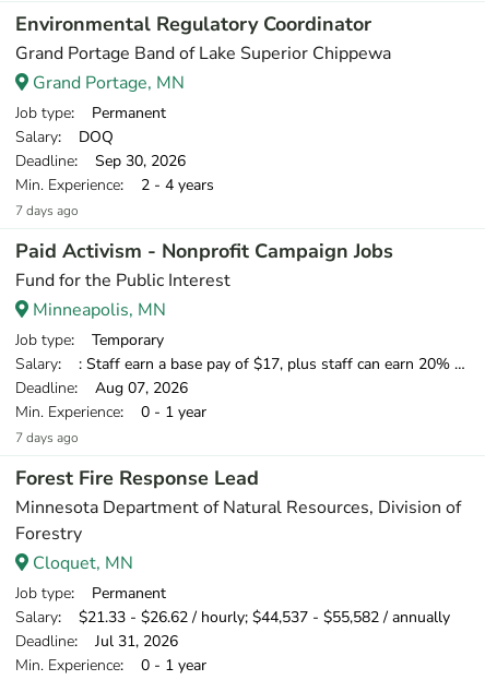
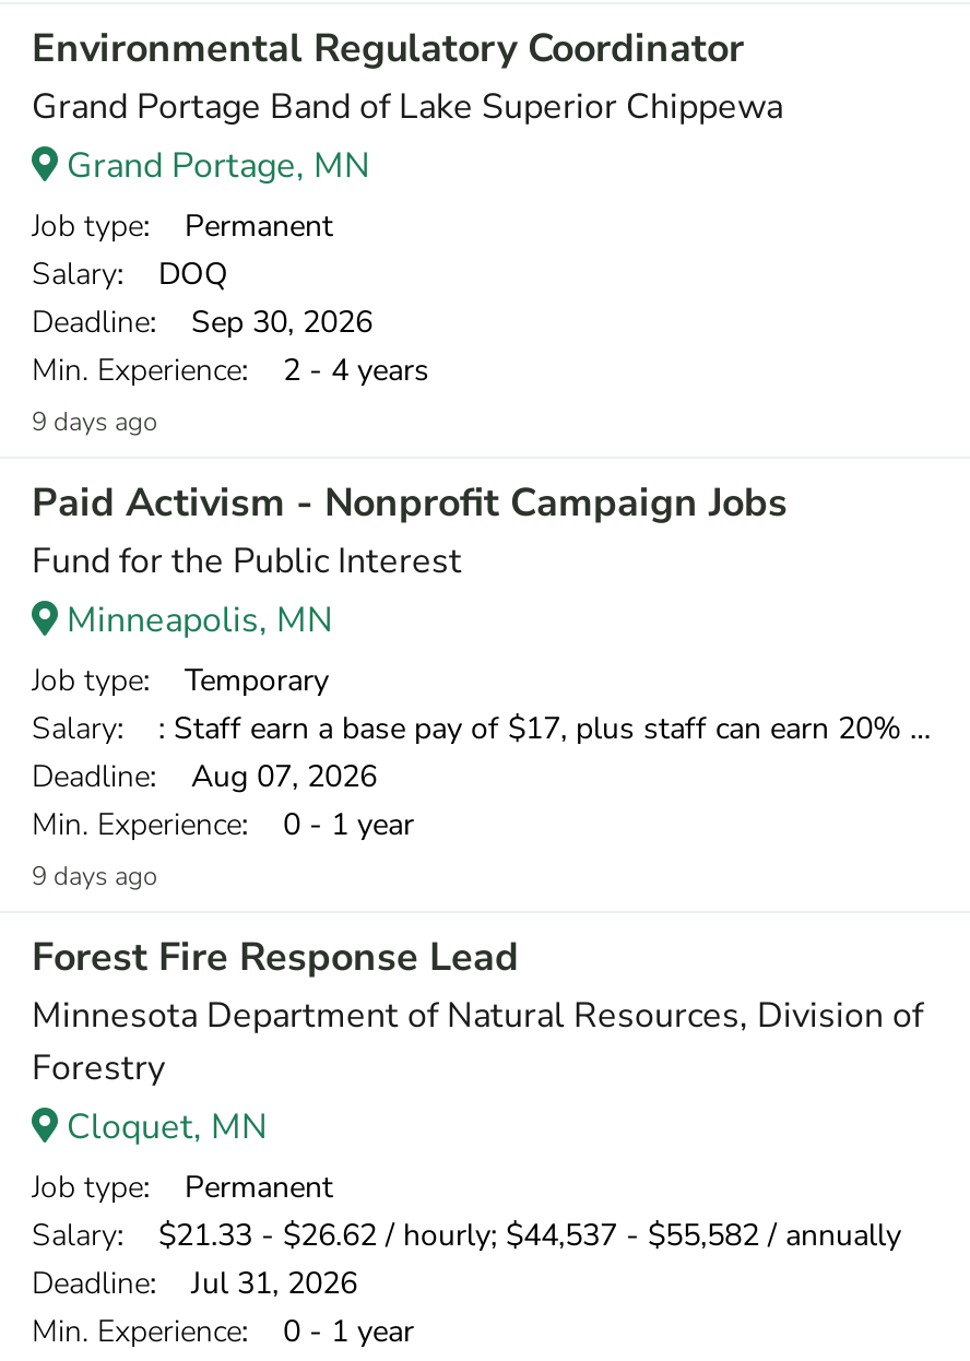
[15,202,79,219] 7 days ago -> [32,404,158,439] 9 days ago
[15,429,79,446] 7 days ago -> [32,859,158,893] 9 days ago

